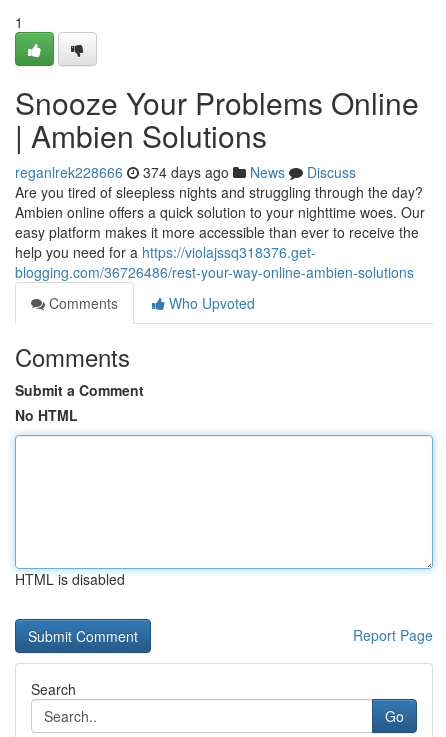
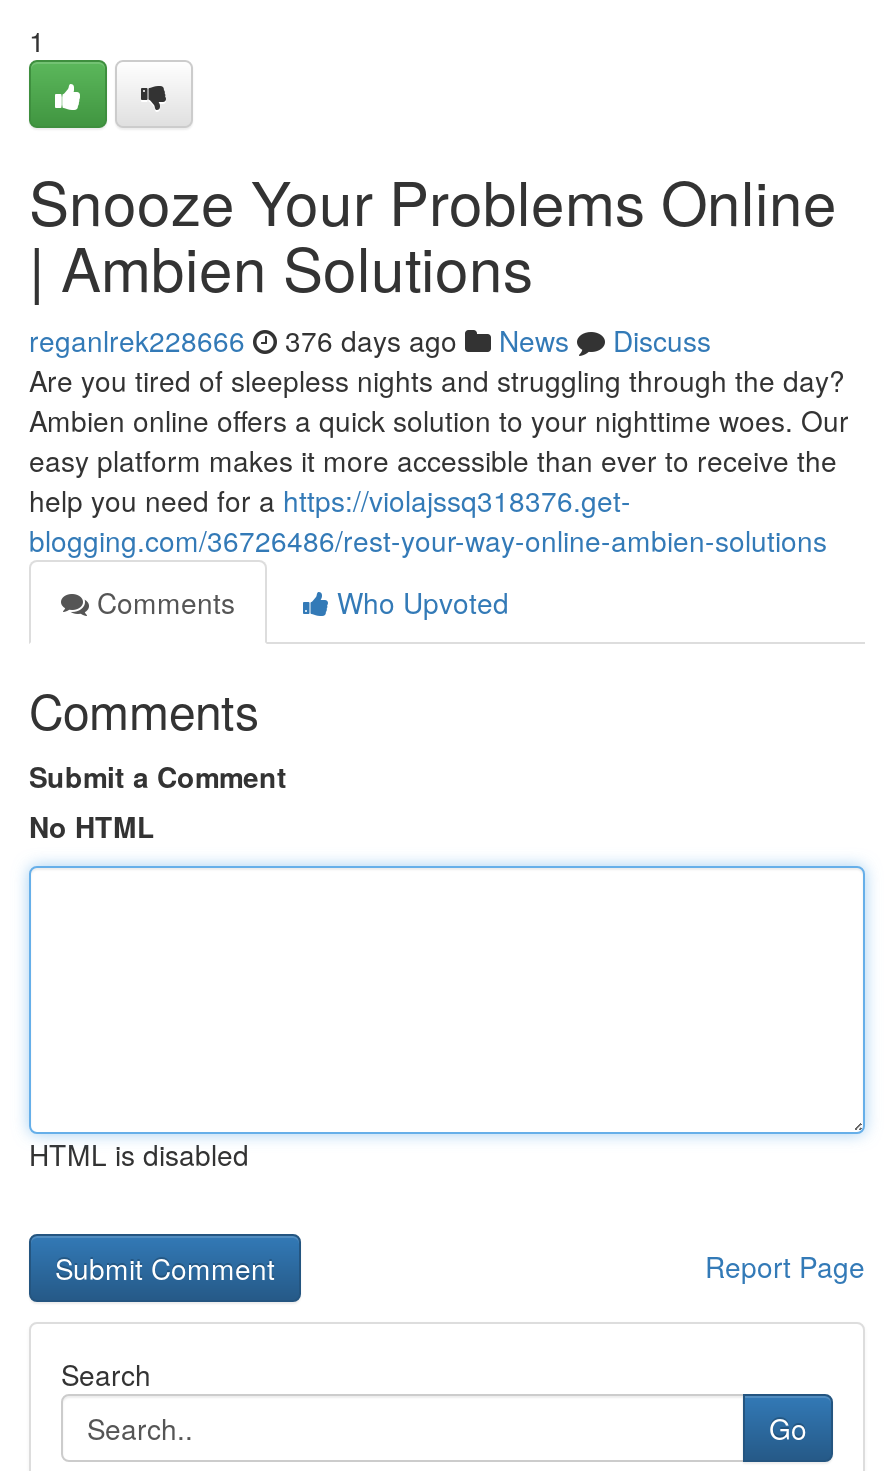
[15,162,356,182] reganlrek228666 374 days ago News Discuss -> [29,320,711,360] reganlrek228666 376 days ago News Discuss

